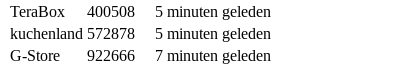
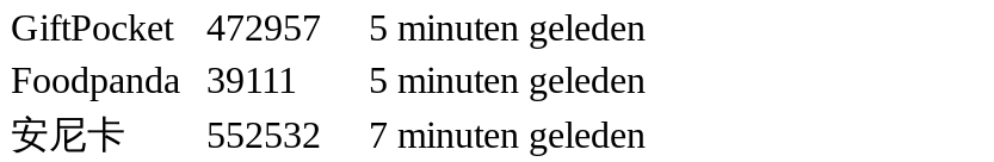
[10,3,135,20] TeraBox | 400508 -> [11,7,321,47] GiftPocket | 472957
[10,25,135,42] kuchenland 572878 -> [11,59,297,100] Foodpanda | 39111
[10,47,135,64] G-Store | 922666 -> [11,114,321,155] 安尼卡 | 552532

